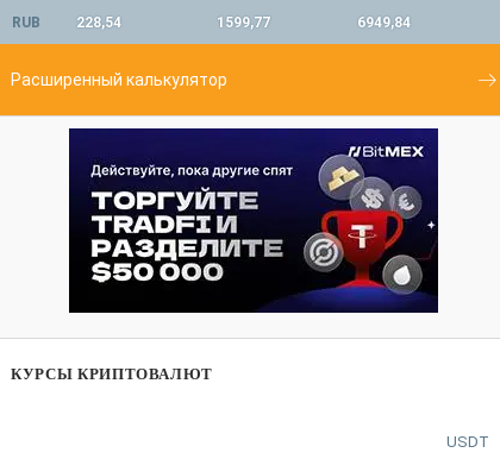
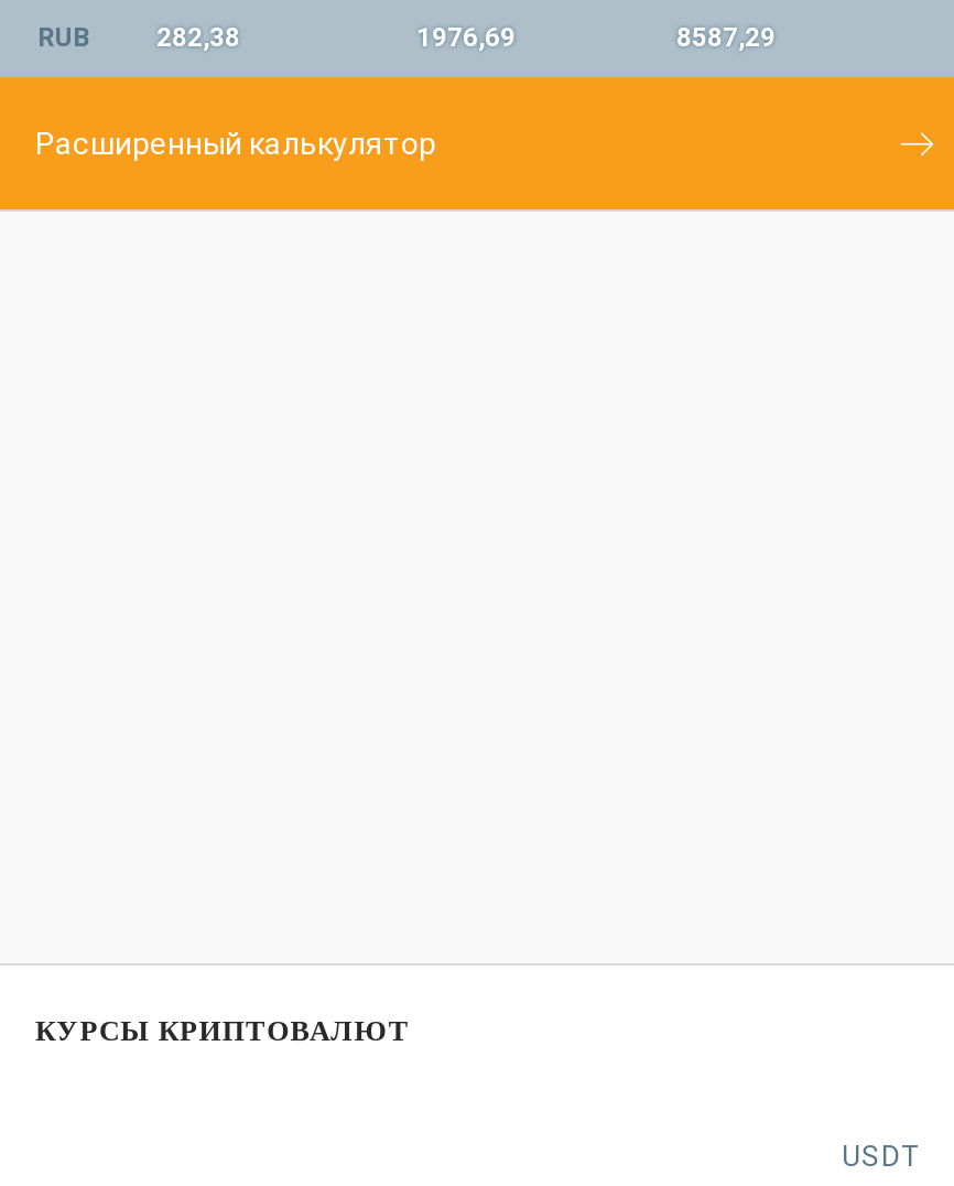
[76,14,121,31] 228,54 -> [156,22,240,52] 282,38
[217,14,270,31] 1599,77 -> [416,22,516,52] 1976,69
[357,14,411,31] 6949,84 -> [676,22,776,52] 8587,29
[68,127,439,314] [image] -> none

